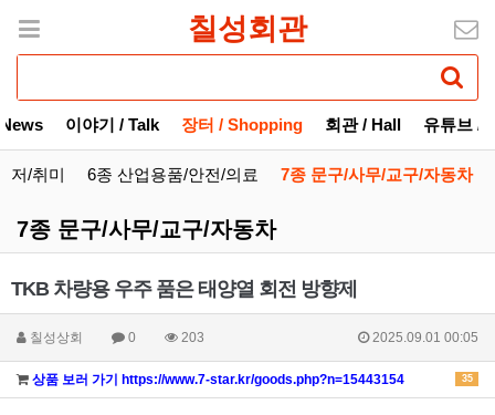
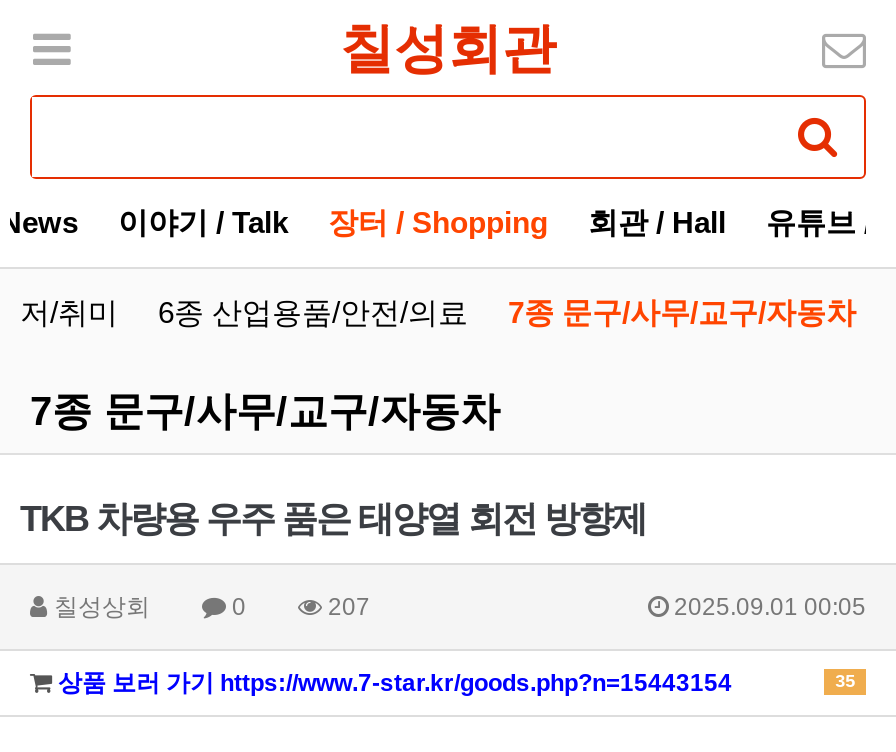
[178,330,204,345] 203 -> [322,593,370,621] 207

